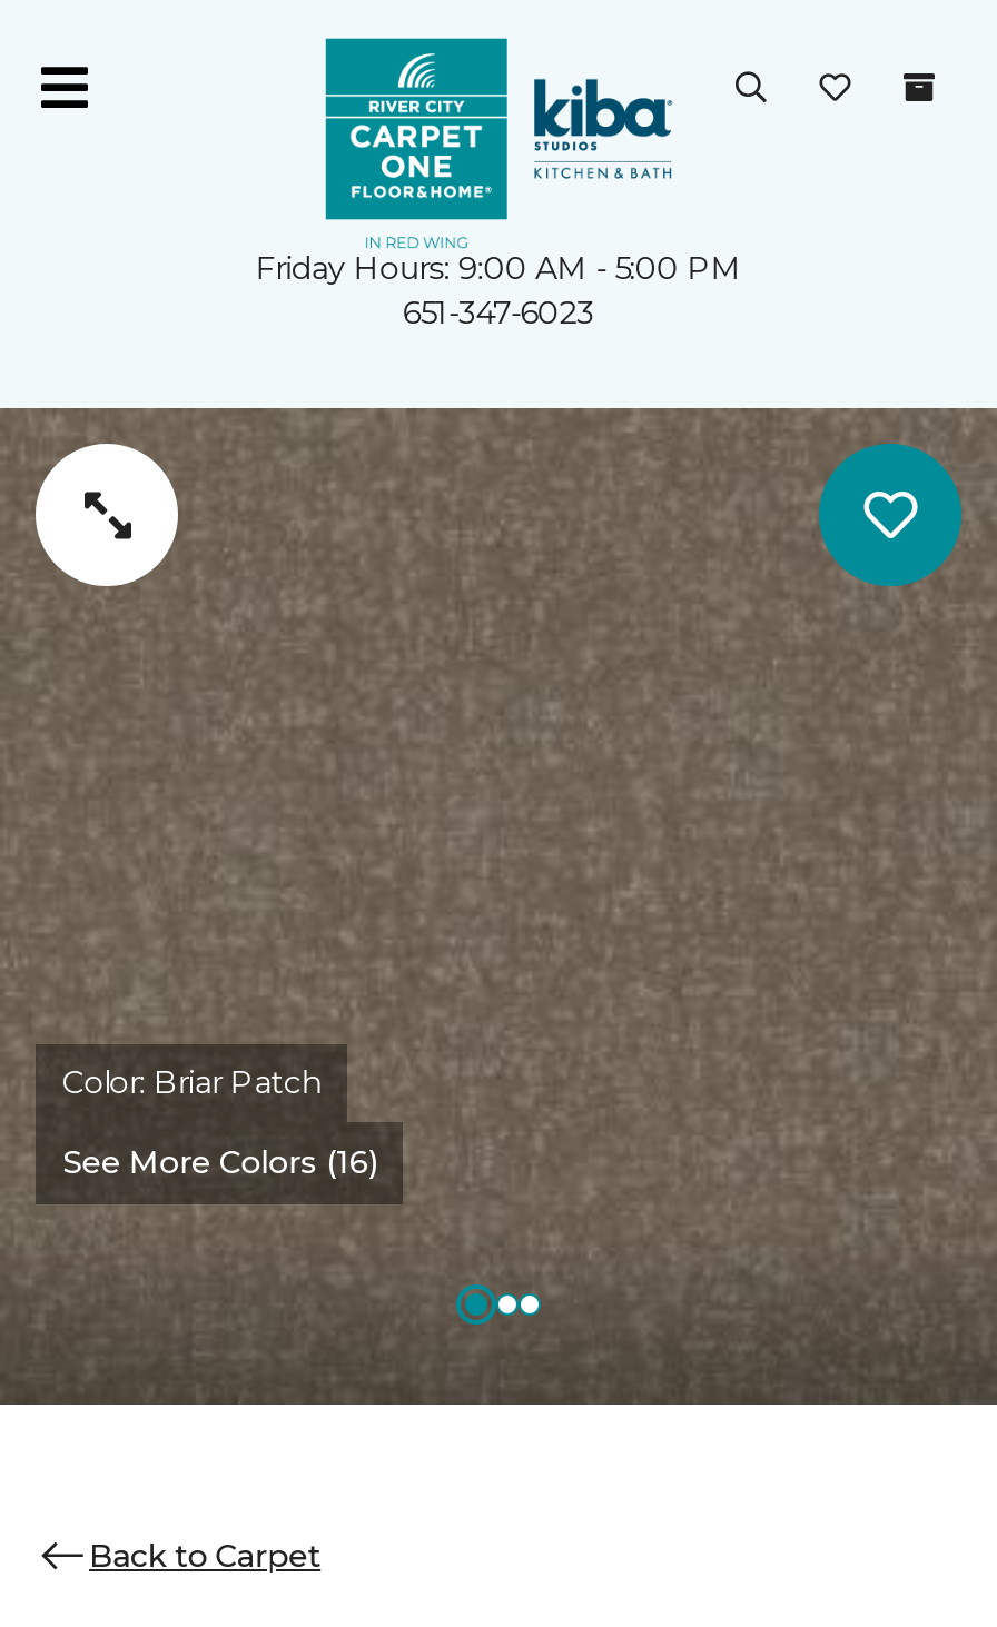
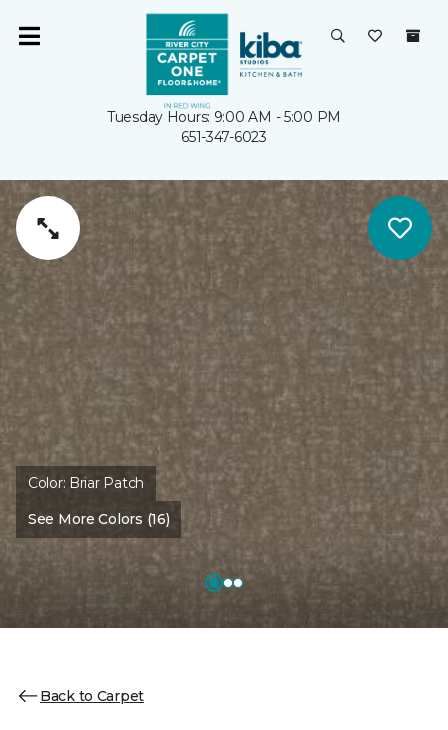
[255,248,742,288] Friday Hours: 9:00 AM - 5:00 PM -> [107,108,341,126] Tuesday Hours: 9:00 AM - 5:00 PM

